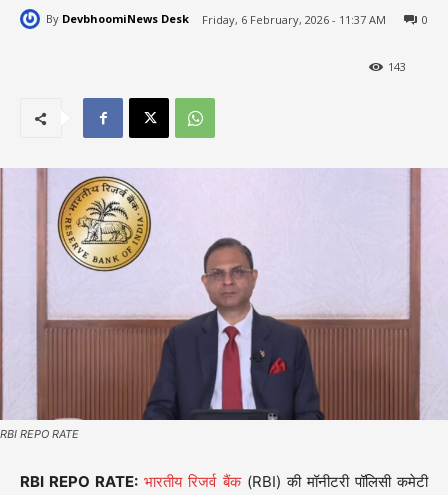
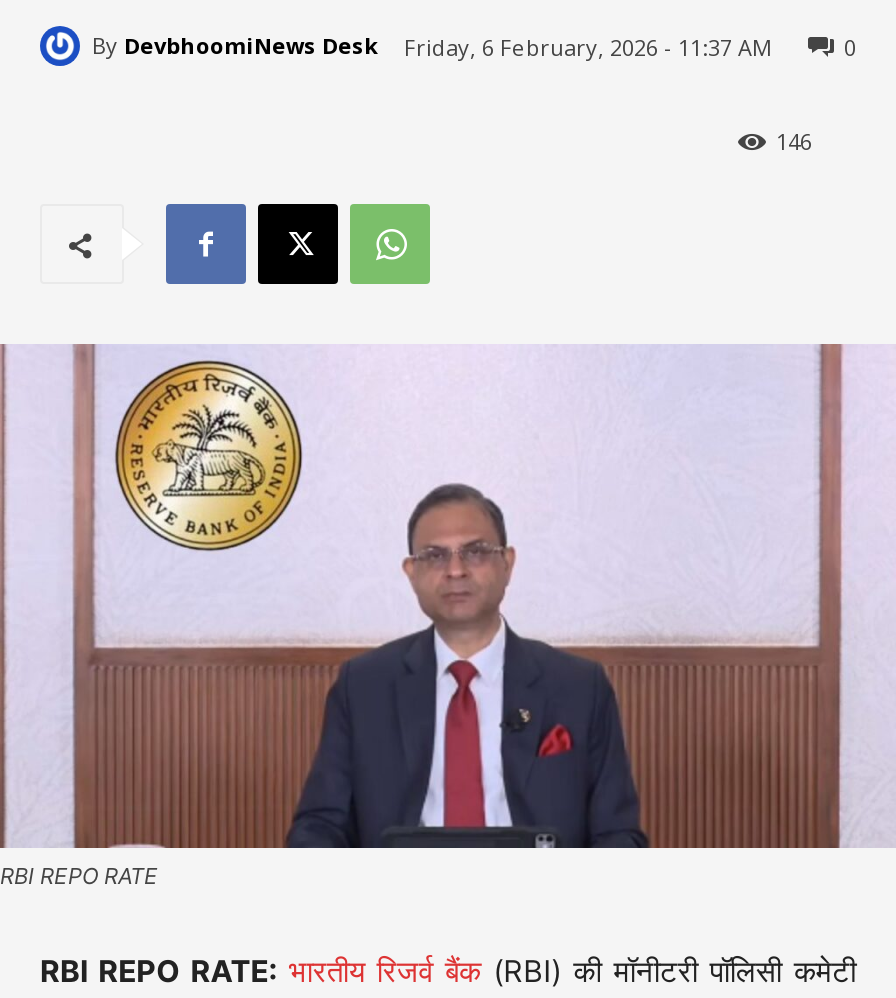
[388,59,406,74] 143 -> [776,126,812,156] 146

